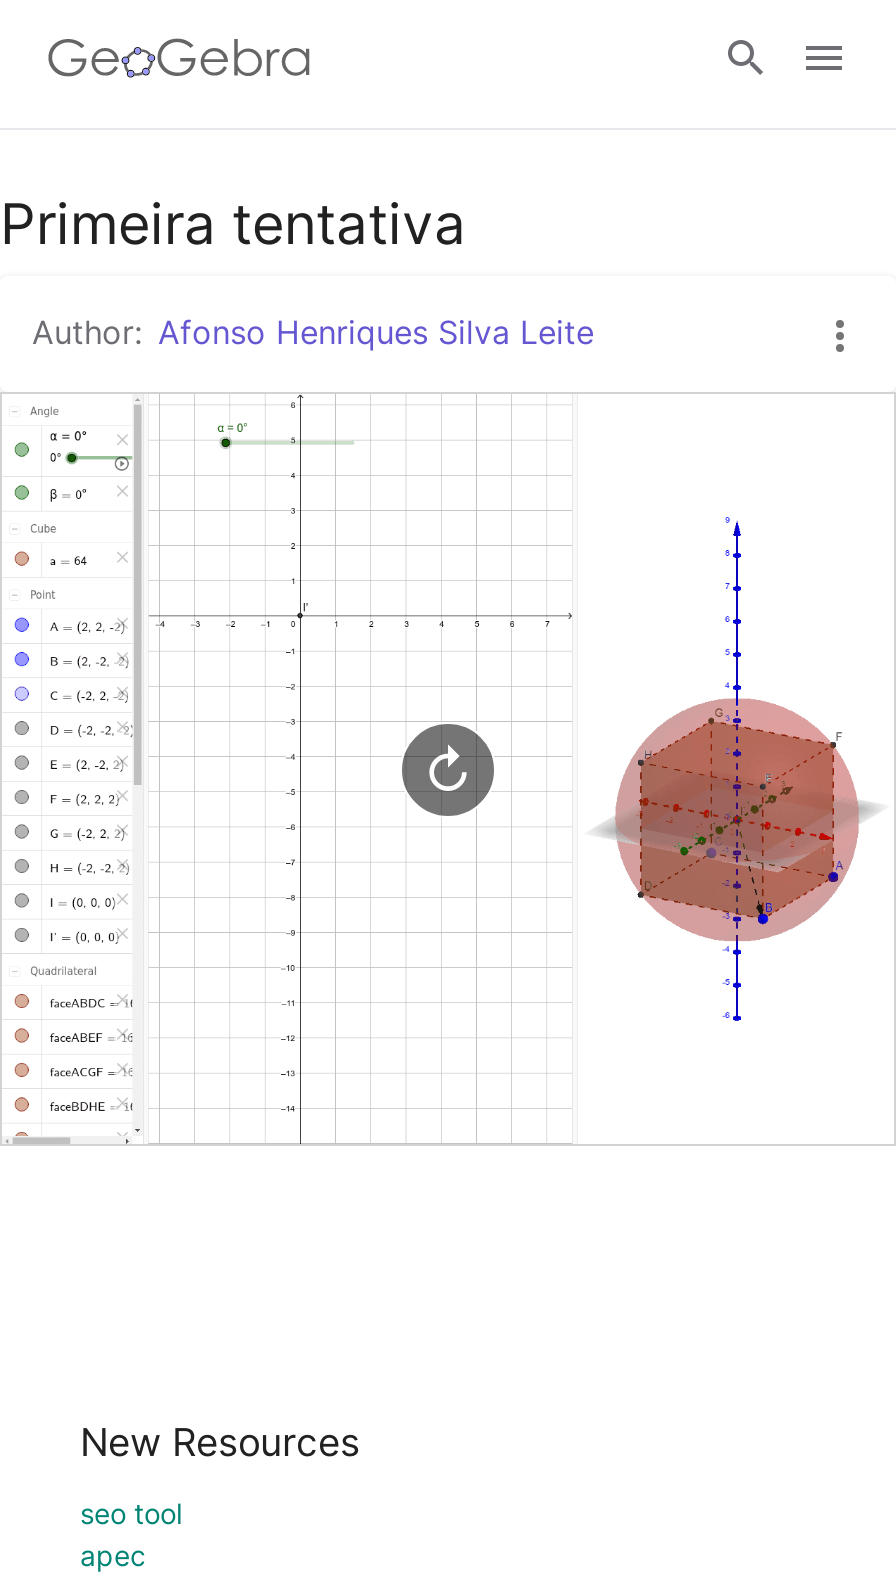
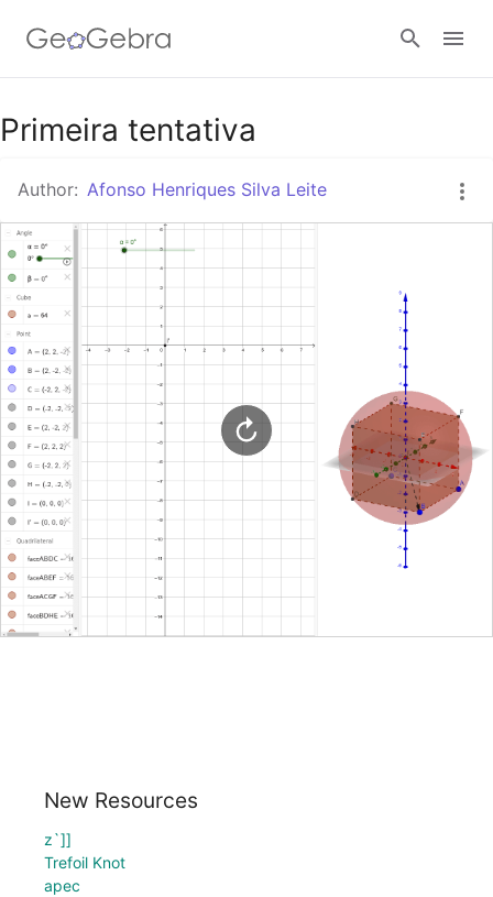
[80,1496,182,1530] seo tool -> [44,830,125,871] z`]] | Trefoil Knot

